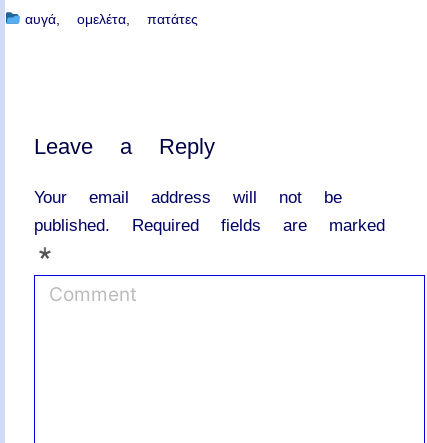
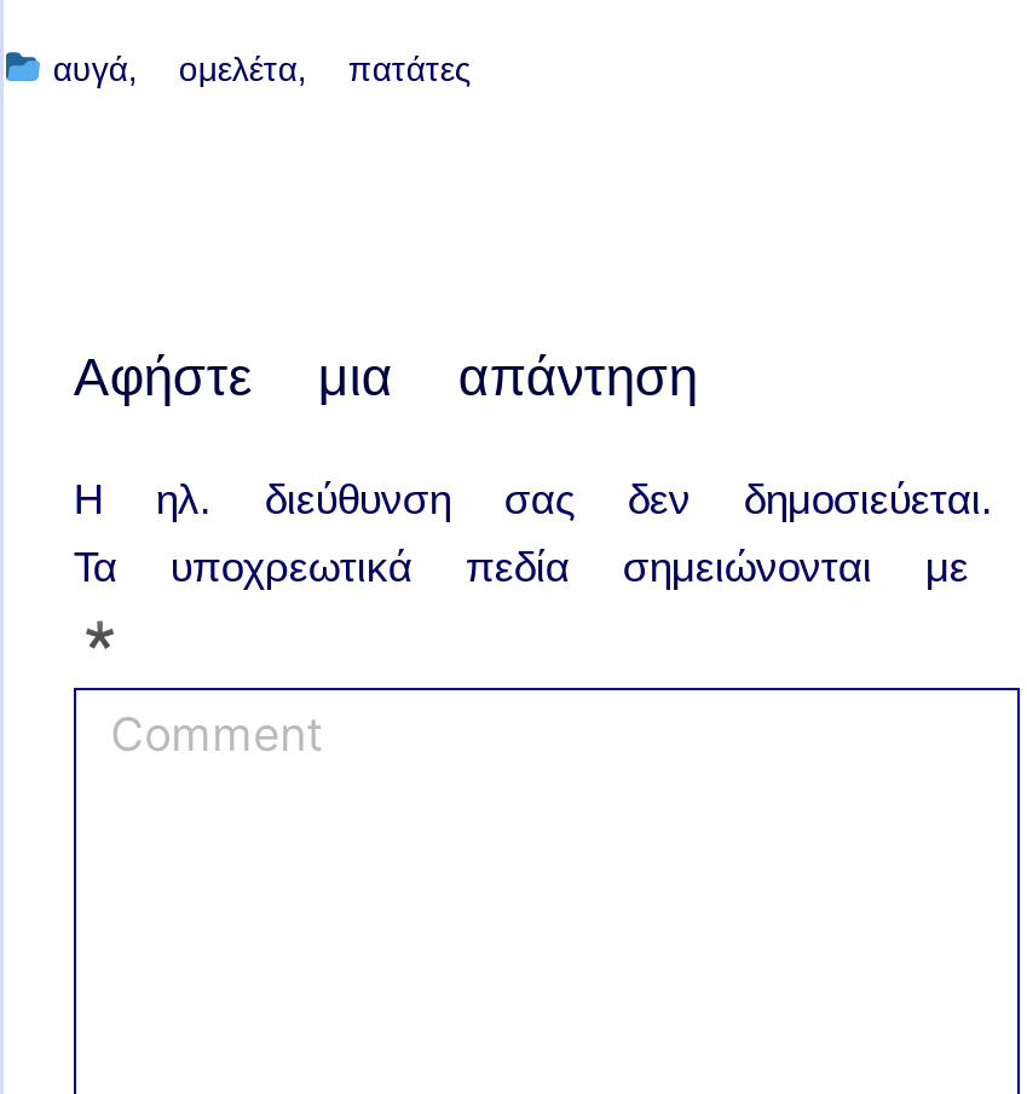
[34,133,215,158] Leave a Reply -> [74,346,698,406] Αφήστε μια απάντηση
[34,186,385,234] Your email address will not be | published. | Required fields are marked -> [74,474,993,590] Η ηλ. διεύθυνση σας δεν δημοσιεύεται. | Τα υποχρεωτικά πεδία σημειώνονται με

